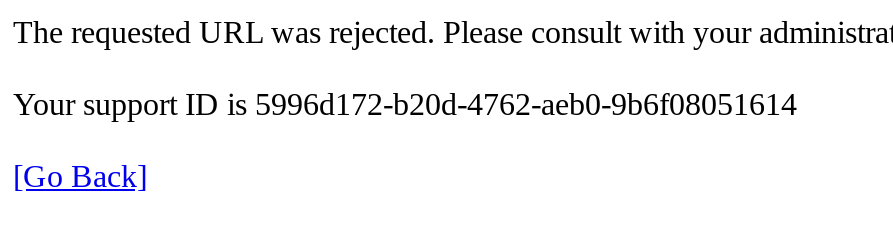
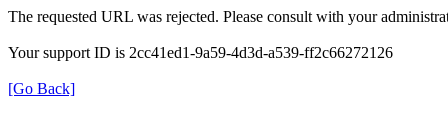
[13,87,797,121] Your support ID is 5996d172-b20d-4762-aeb0-9b6f08051614 -> [8,44,393,61] Your support ID is 2cc41ed1-9a59-4d3d-a539-ff2c66272126

